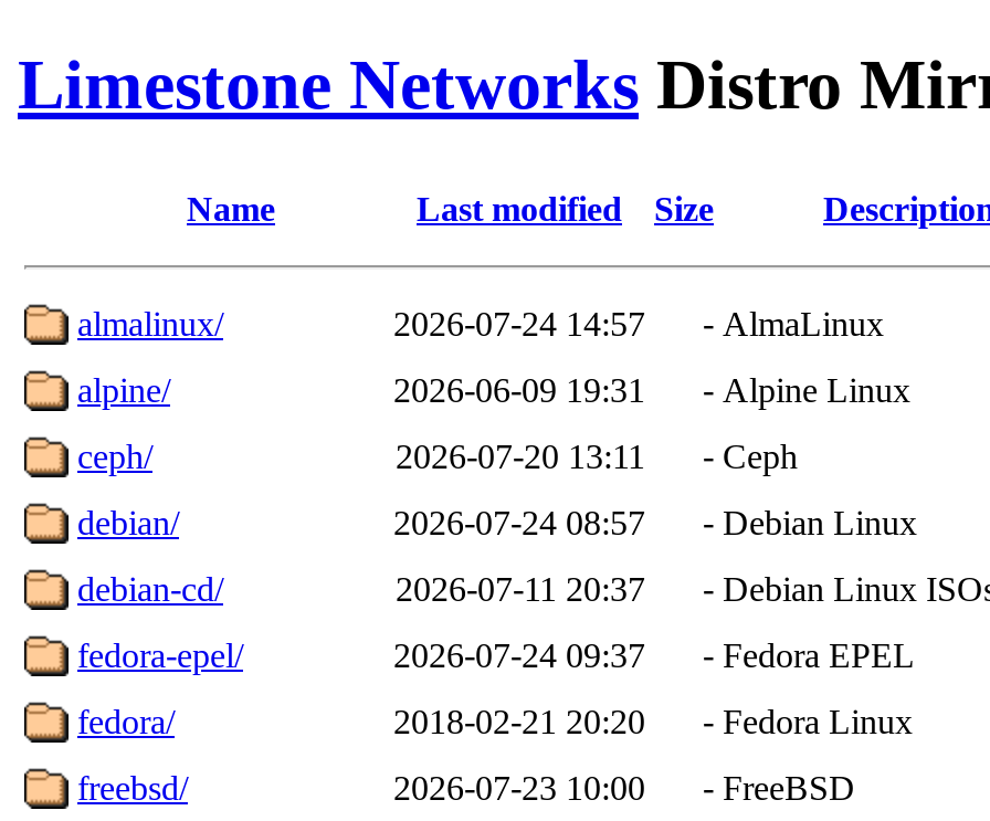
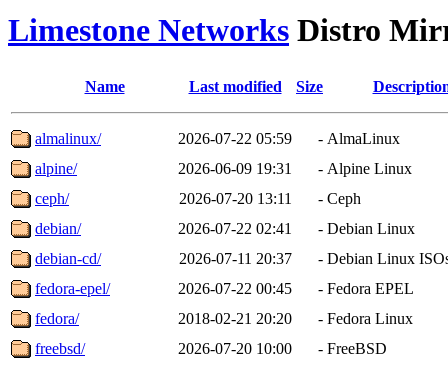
[393,305,884,342] 2026-07-24 14:57 - AlmaLinux -> [178,130,400,147] 2026-07-22 05:59 - AlmaLinux
[393,504,917,541] 2026-07-24 08:57 - Debian Linux -> [178,220,415,237] 2026-07-22 02:41 - Debian Linux
[393,636,915,674] 2026-07-24 09:37 - Fedora EPEL -> [178,280,414,297] 2026-07-22 00:45 - Fedora EPEL
[393,769,855,806] 2026-07-23 10:00 - FreeBSD -> [178,340,387,357] 2026-07-20 10:00 - FreeBSD

